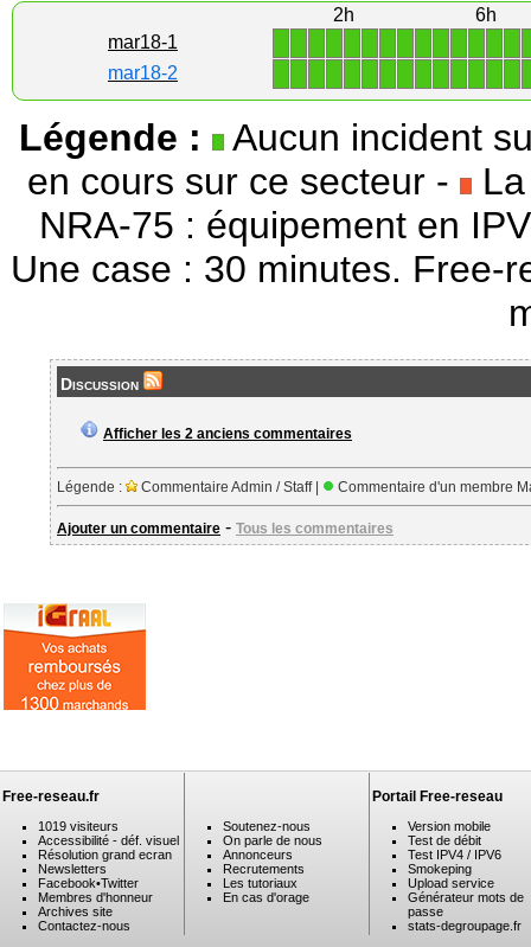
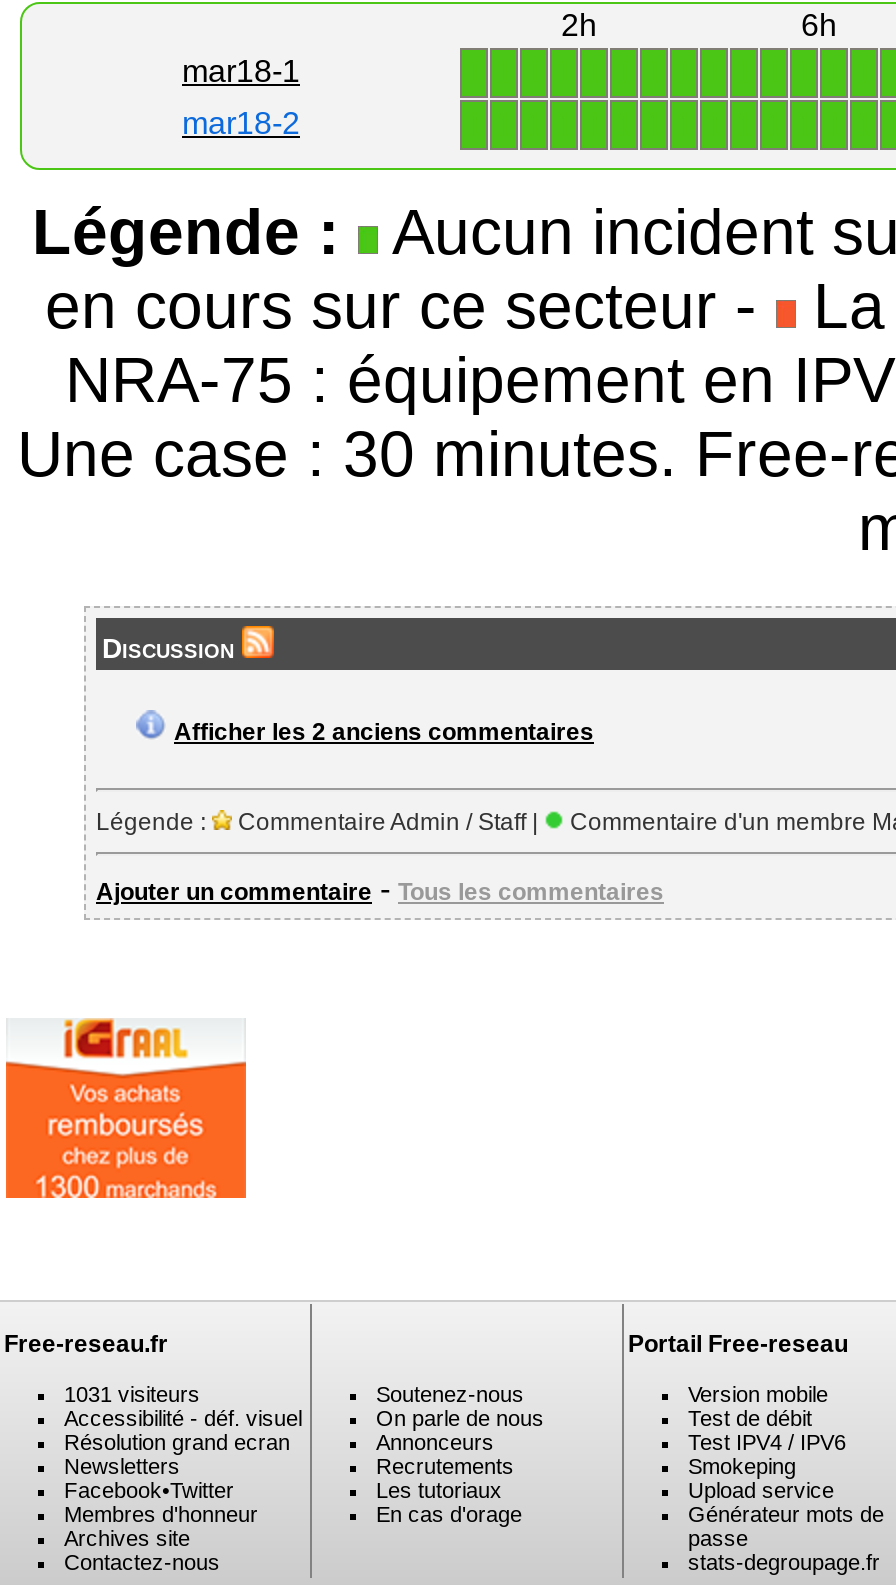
[38,819,119,833] 1019 visiteurs -> [64,1382,200,1406] 1031 visiteurs

